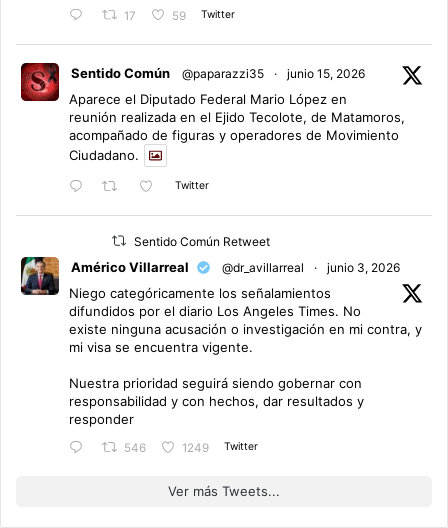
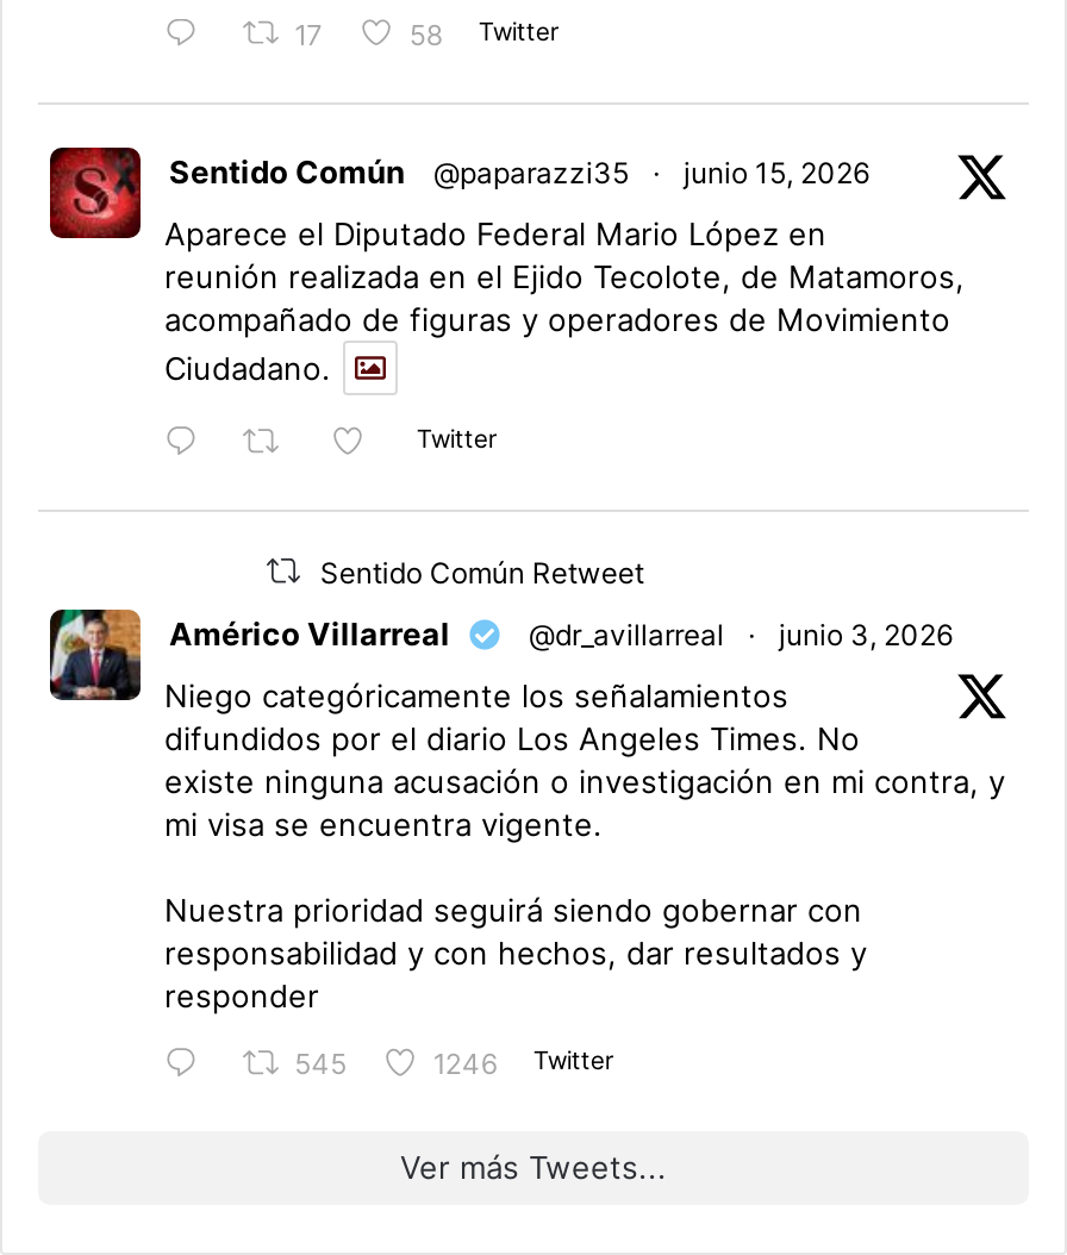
[172,8,235,23] 59 Twitter -> [409,16,559,51] 58 Twitter
[124,441,146,455] 546 -> [294,1048,347,1081] 545
[182,440,258,455] 1249 Twitter -> [433,1046,614,1081] 1246 Twitter

